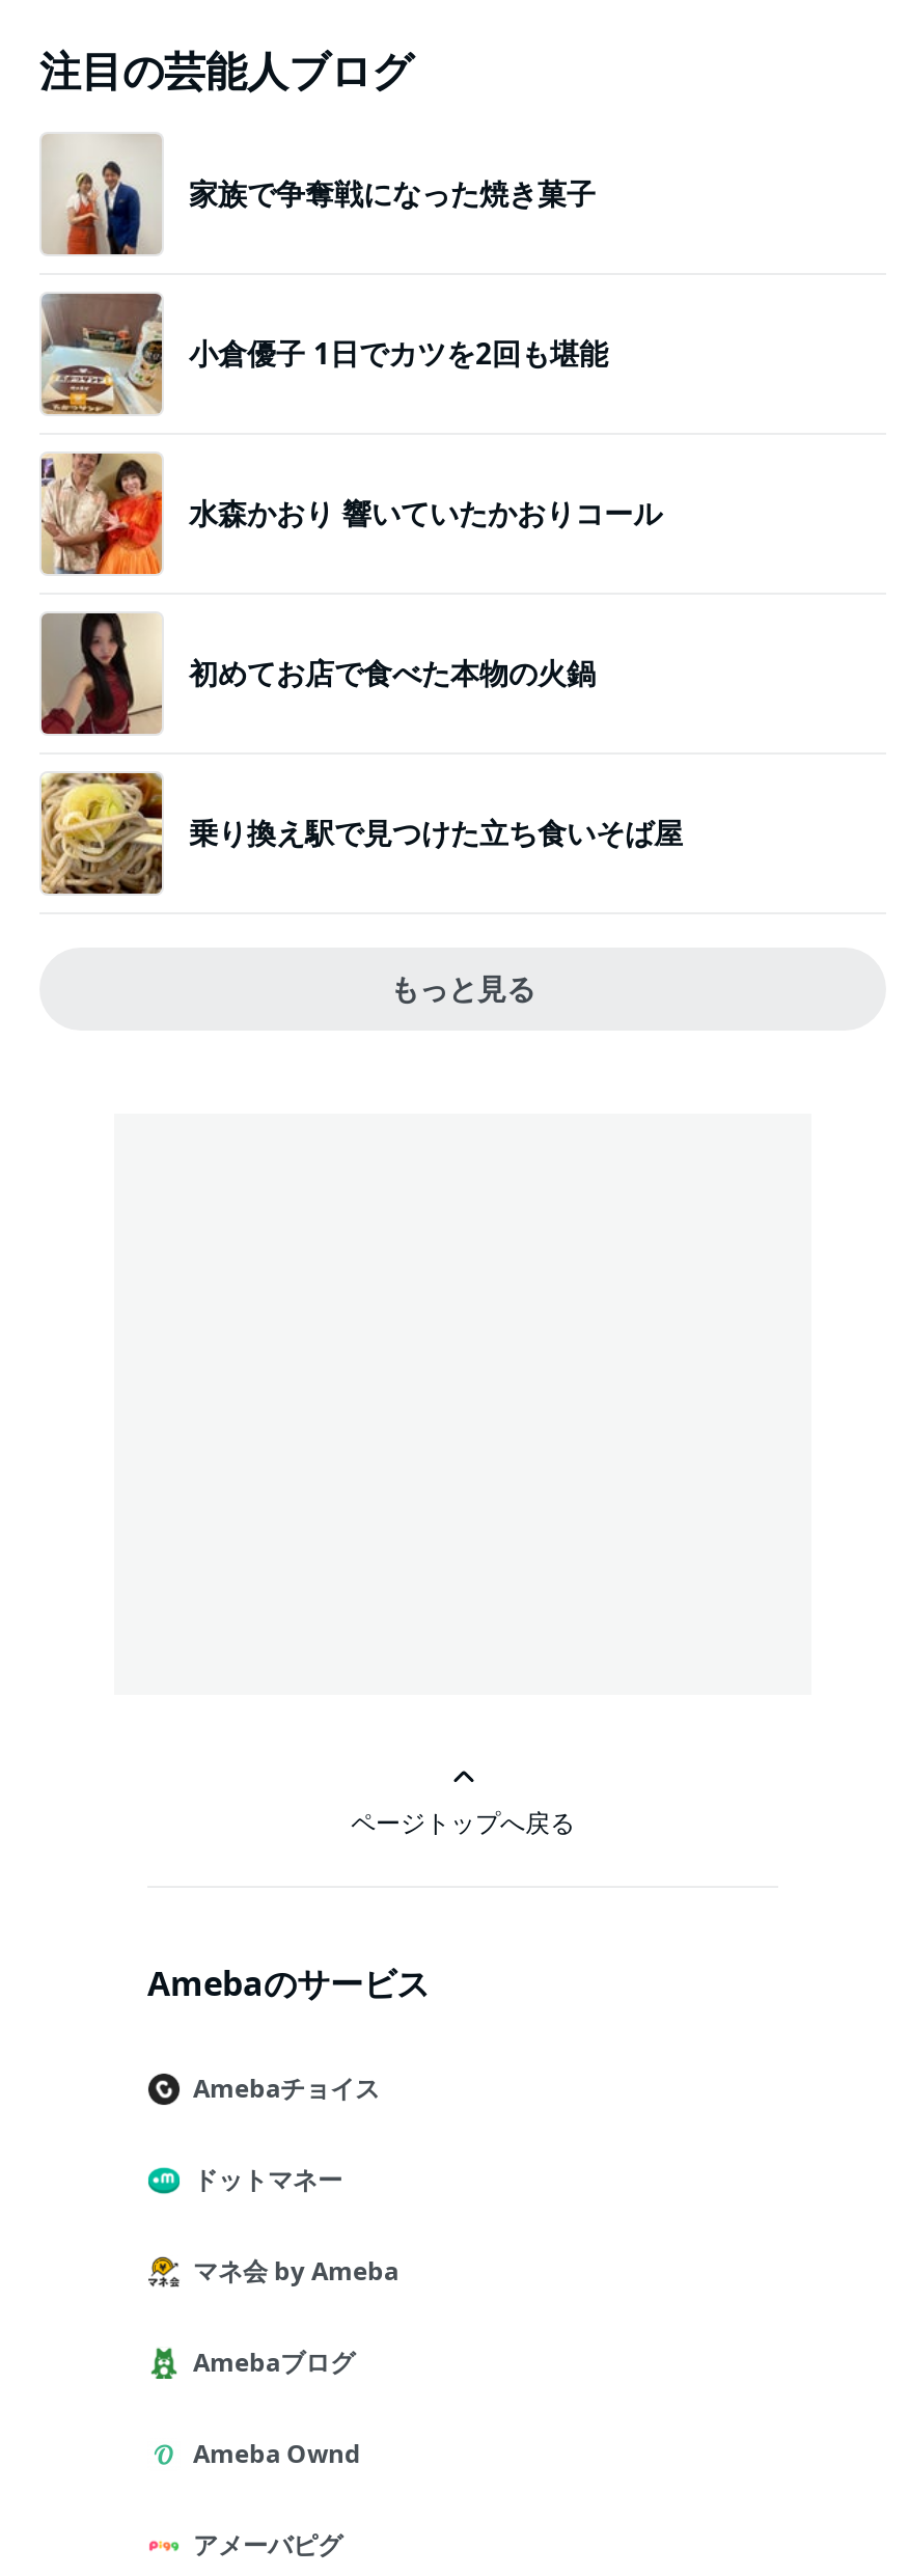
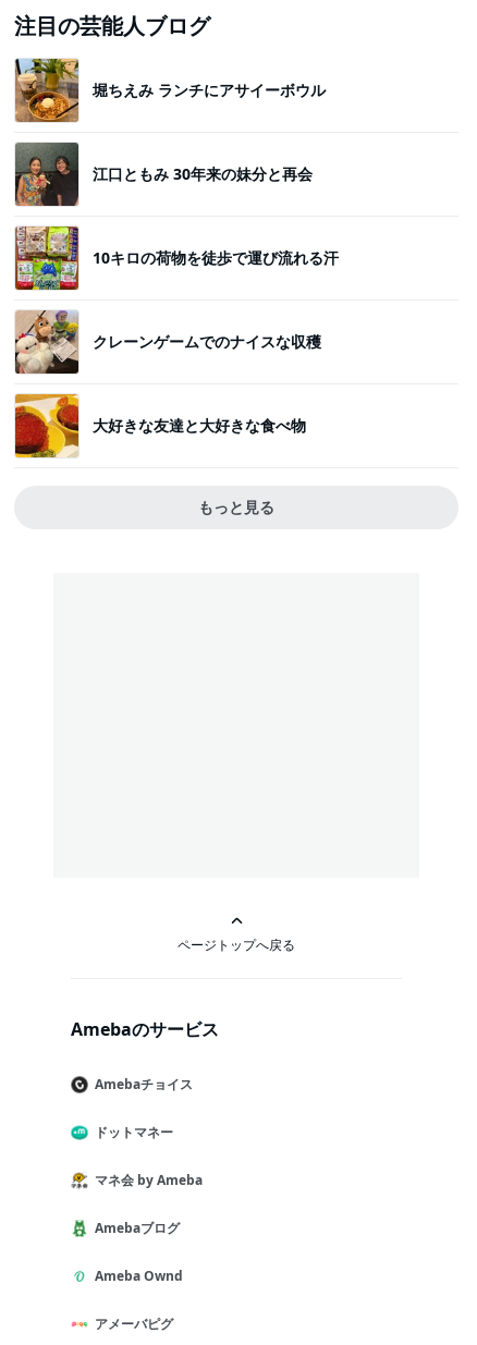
[44,134,596,256] [image] | 家族で争奪戦になった焼き菓子 -> [15,58,326,123] [image] | 堀ちえみ ランチにアサイーボウル
[39,294,608,416] [image] | 小倉優子 1日でカツを2回も堪能 -> [14,143,313,207] [image] | 江口ともみ 30年来の妹分と再会
[39,451,662,576] [image] | 水森かおり 響いていたかおりコール -> [14,225,339,291] [image] | 10キロの荷物を徒歩で運び流れる汗
[39,611,596,736] [image] | 初めてお店で食べた本物の火鍋 -> [15,309,321,375] [image] | クレーンゲームでのナイスな収穫
[39,771,683,896] [image] | 乗り換え駅で見つけた立ち食いそば屋 -> [14,393,306,458] [image] | 大好きな友達と大好きな食べ物

